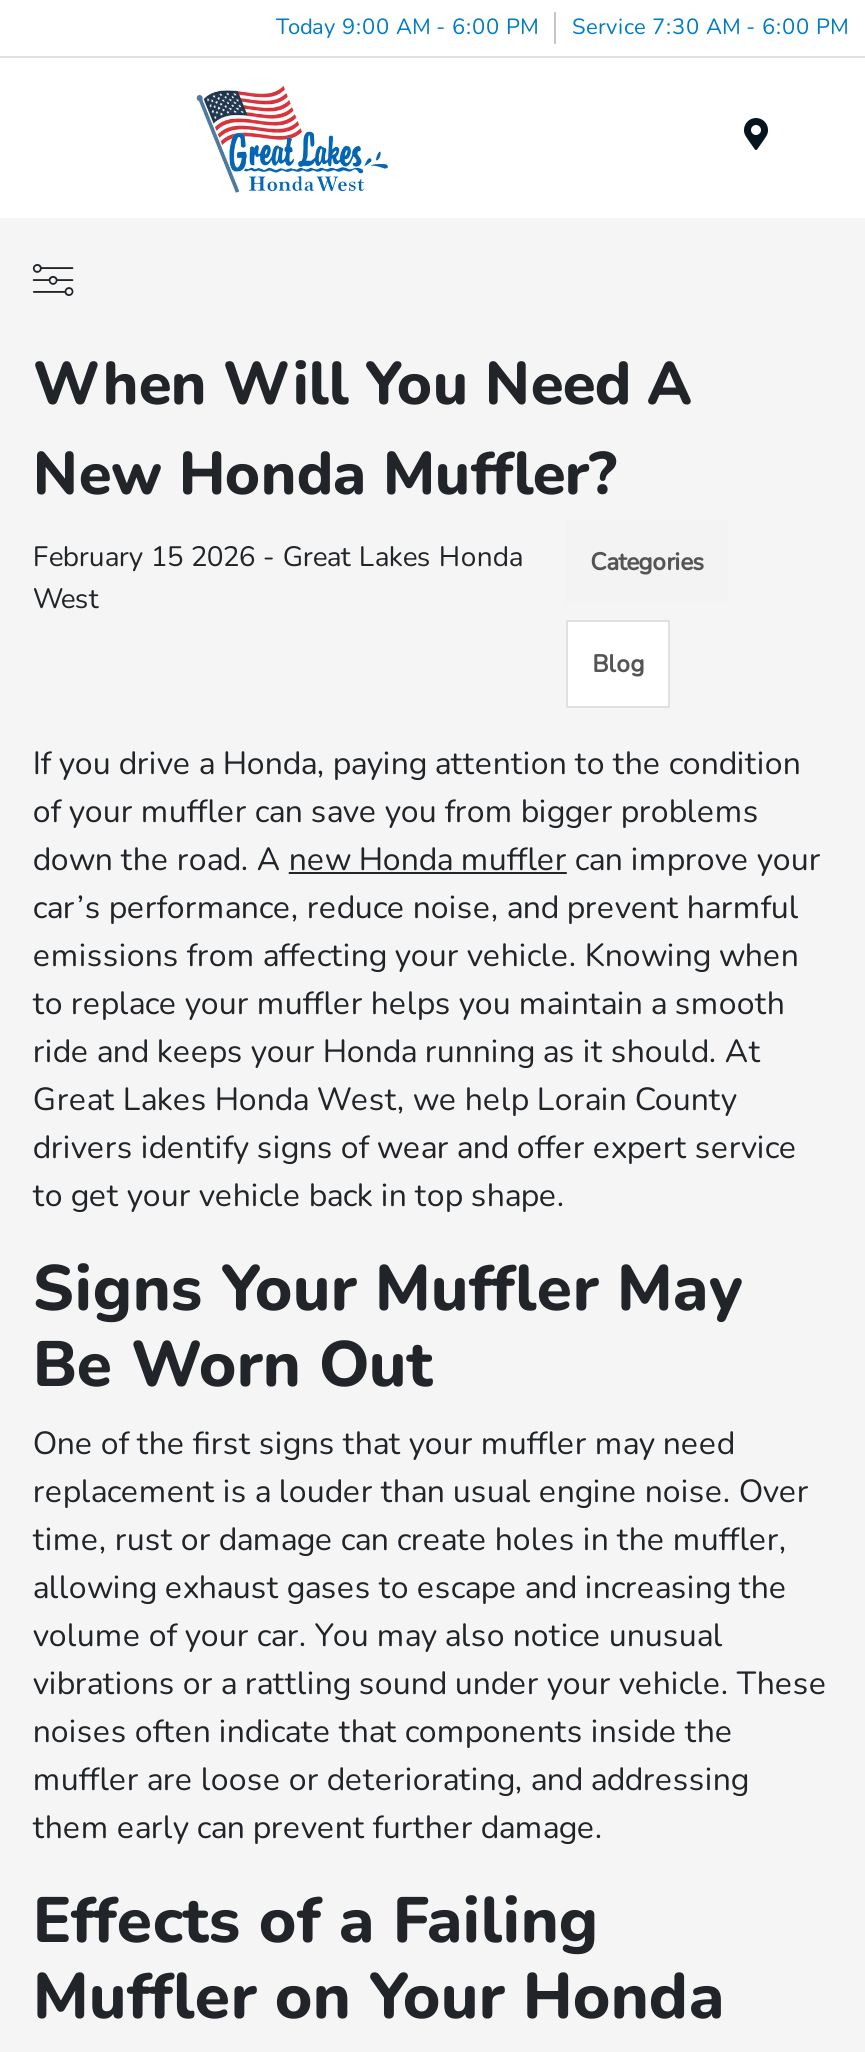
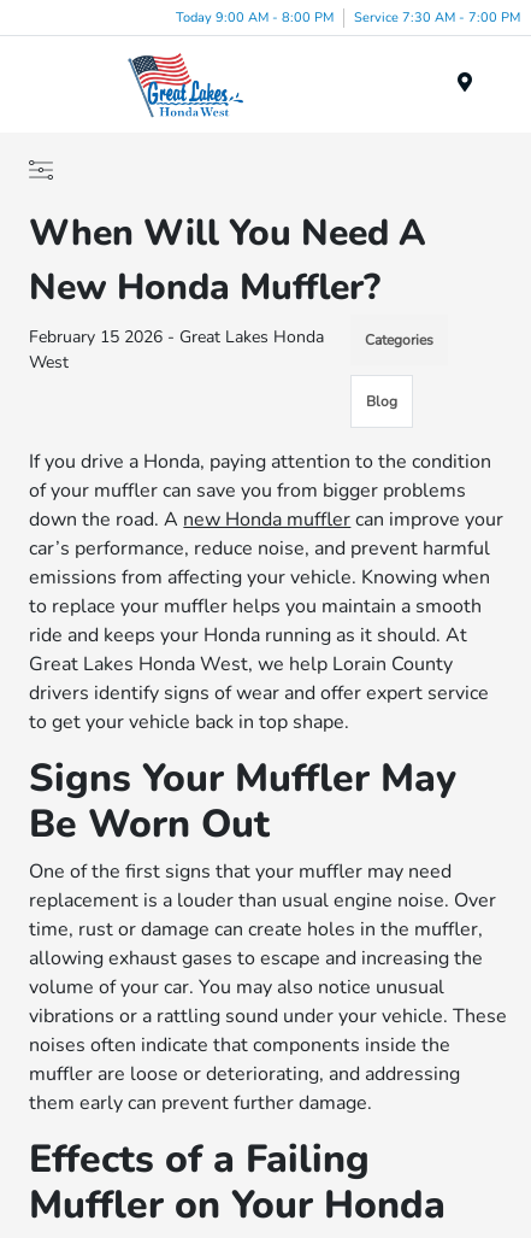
[276,11,538,41] Today 9:00 AM - 6:00 PM -> [176,8,334,26] Today 9:00 AM - 8:00 PM
[572,11,848,41] Service 7:30 AM - 6:00 PM -> [354,8,520,26] Service 7:30 AM - 7:00 PM

